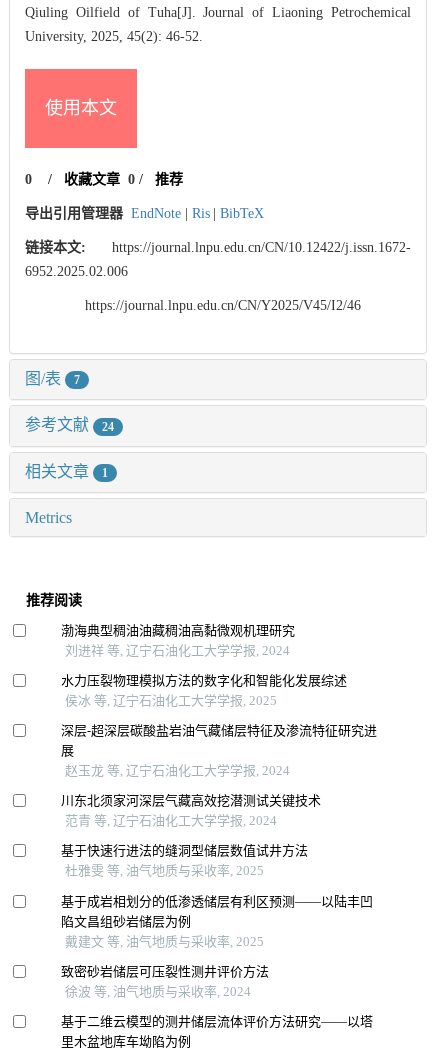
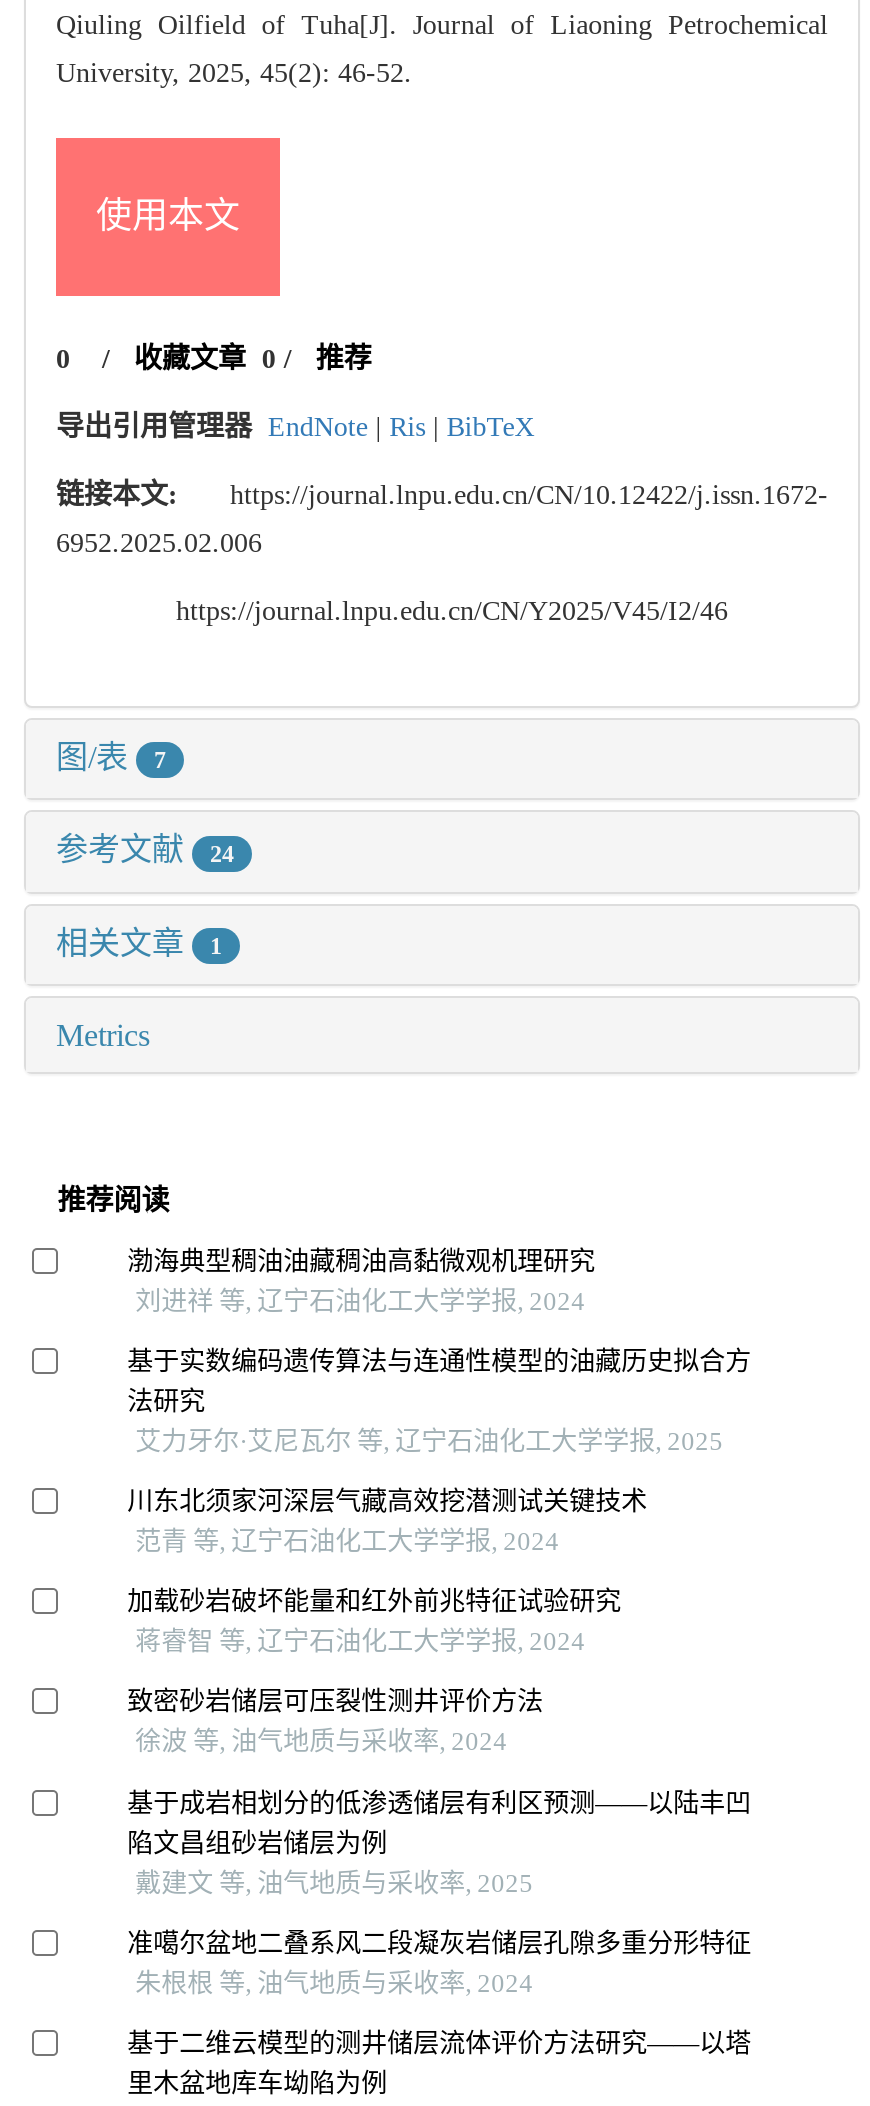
[61,673,377,778] 水力压裂物理模拟方法的数字化和智能化发展综述 | 侯冰 等, 辽宁石油化工大学学报, 2025 | 深层⁃超深层碳酸盐岩油气藏储层特征及渗流特征研究进 | 展 | 赵玉龙 等, 辽宁石油化工大学学报, 2024 -> [127,1346,751,1456] 基于实数编码遗传算法与连通性模型的油藏历史拟合方 | 法研究 | 艾力牙尔·艾尼瓦尔 等, 辽宁石油化工大学学报, 2025
moved [61,793,321,828] -> [127,1486,647,1556]: 川东北须家河深层气藏高效挖潜测试关键技术 | 范青 等, 辽宁石油化工大学学报, 2024
[61,843,308,878] 基于快速行进法的缝洞型储层数值试井方法 | 杜雅雯 等, 油气地质与采收率, 2025 -> [127,1587,621,1657] 加载砂岩破坏能量和红外前兆特征试验研究 | 蒋睿智 等, 辽宁石油化工大学学报, 2024
none -> [127,1928,751,1998] 准噶尔盆地二叠系风二段凝灰岩储层孔隙多重分形特征 | 朱根根 等, 油气地质与采收率, 2024
moved [61,964,269,999] -> [127,1687,543,1757]: 致密砂岩储层可压裂性测井评价方法 | 徐波 等, 油气地质与采收率, 2024

